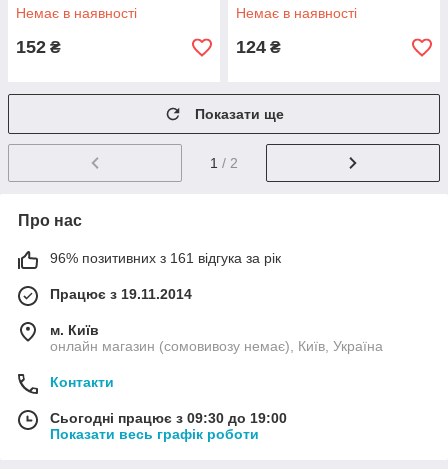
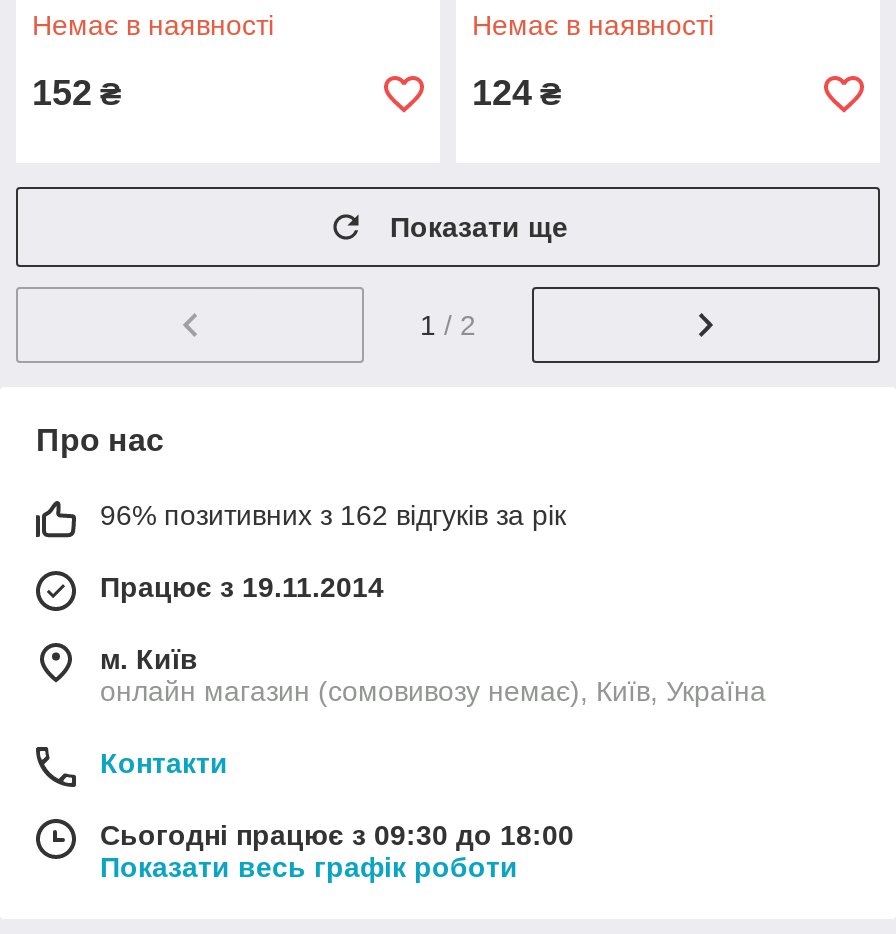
[50,250,281,266] 96% позитивних з 161 відгука за рік -> [100,499,566,531] 96% позитивних з 162 відгуків за рік
[50,410,287,426] Сьогодні працює з 09:30 до 19:00 -> [100,819,574,851] Сьогодні працює з 09:30 до 18:00

